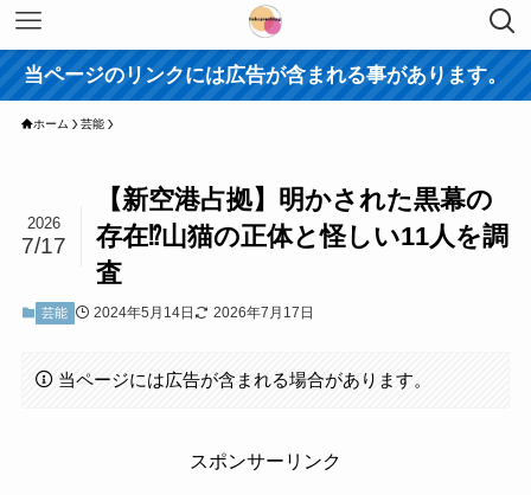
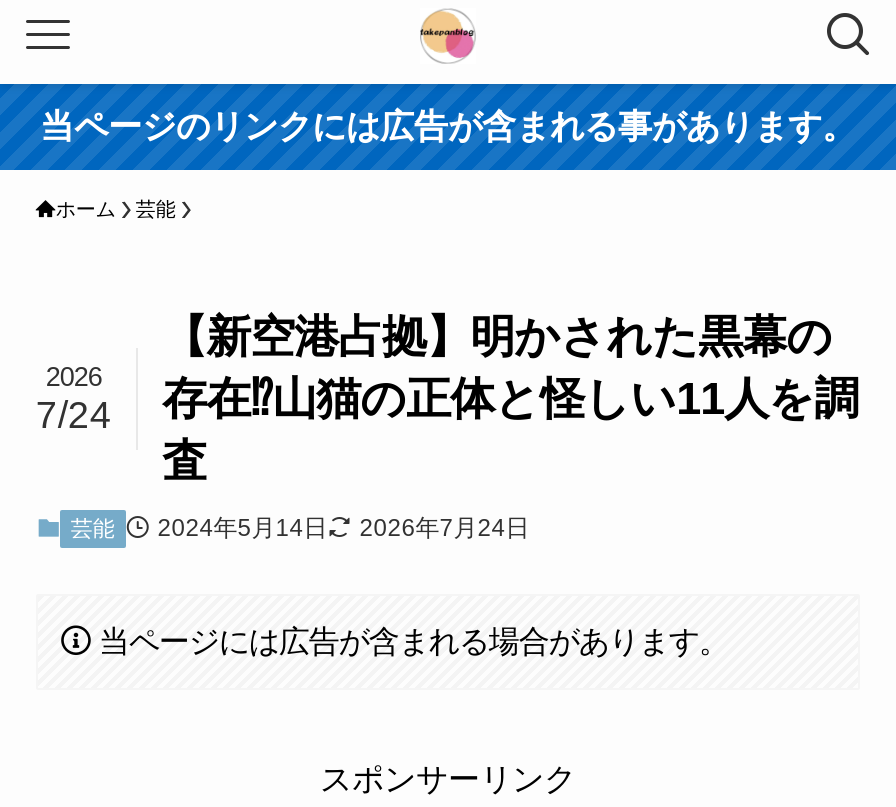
[21,222,509,258] 7/17 存在⁉︎山猫の正体と怪しい11人を調 -> [36,374,858,436] 7/24 存在⁉︎山猫の正体と怪しい11人を調
[42,305,314,321] 芸能 2024年5月14日 2026年7月17日 -> [71,514,529,542] 芸能 2024年5月14日 2026年7月24日

